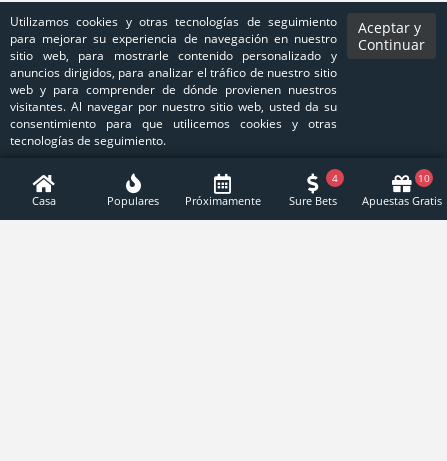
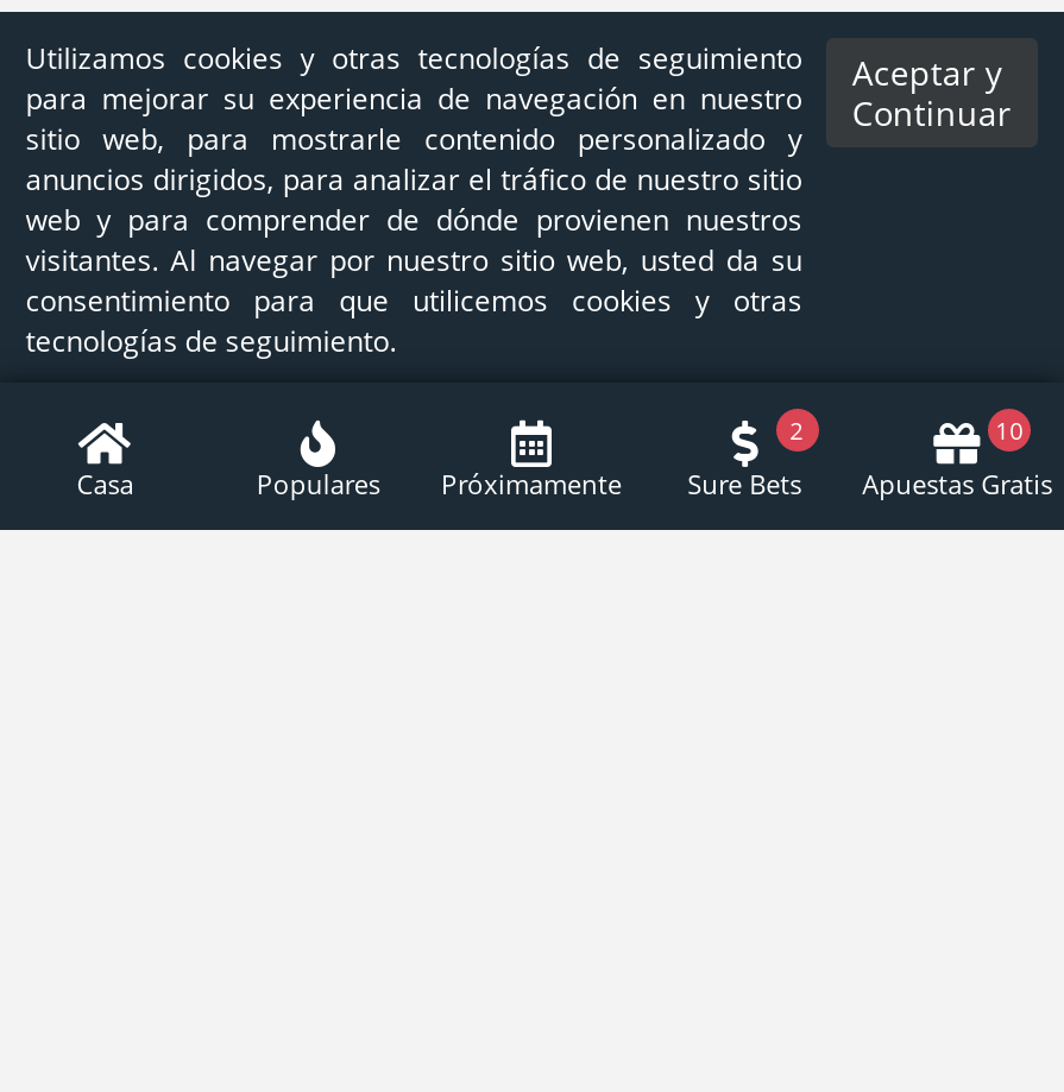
[332,171,338,185] 4 -> [790,414,804,447] 2

